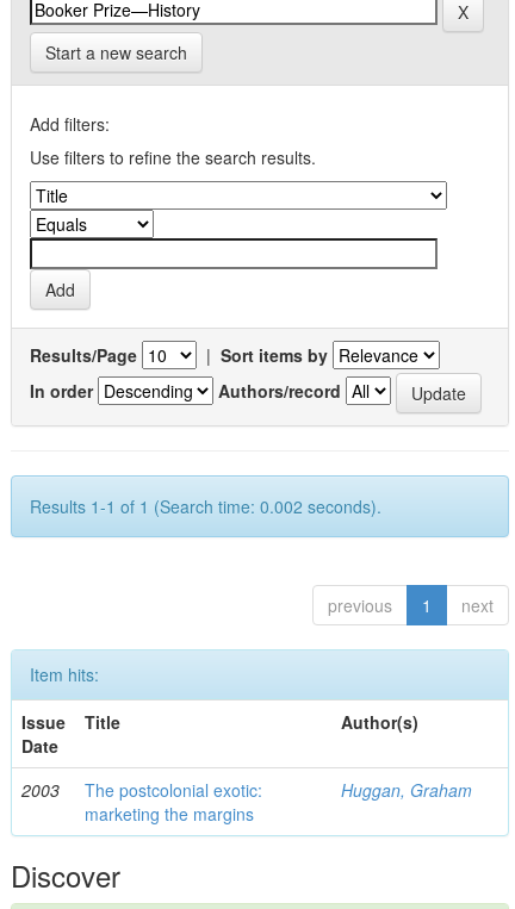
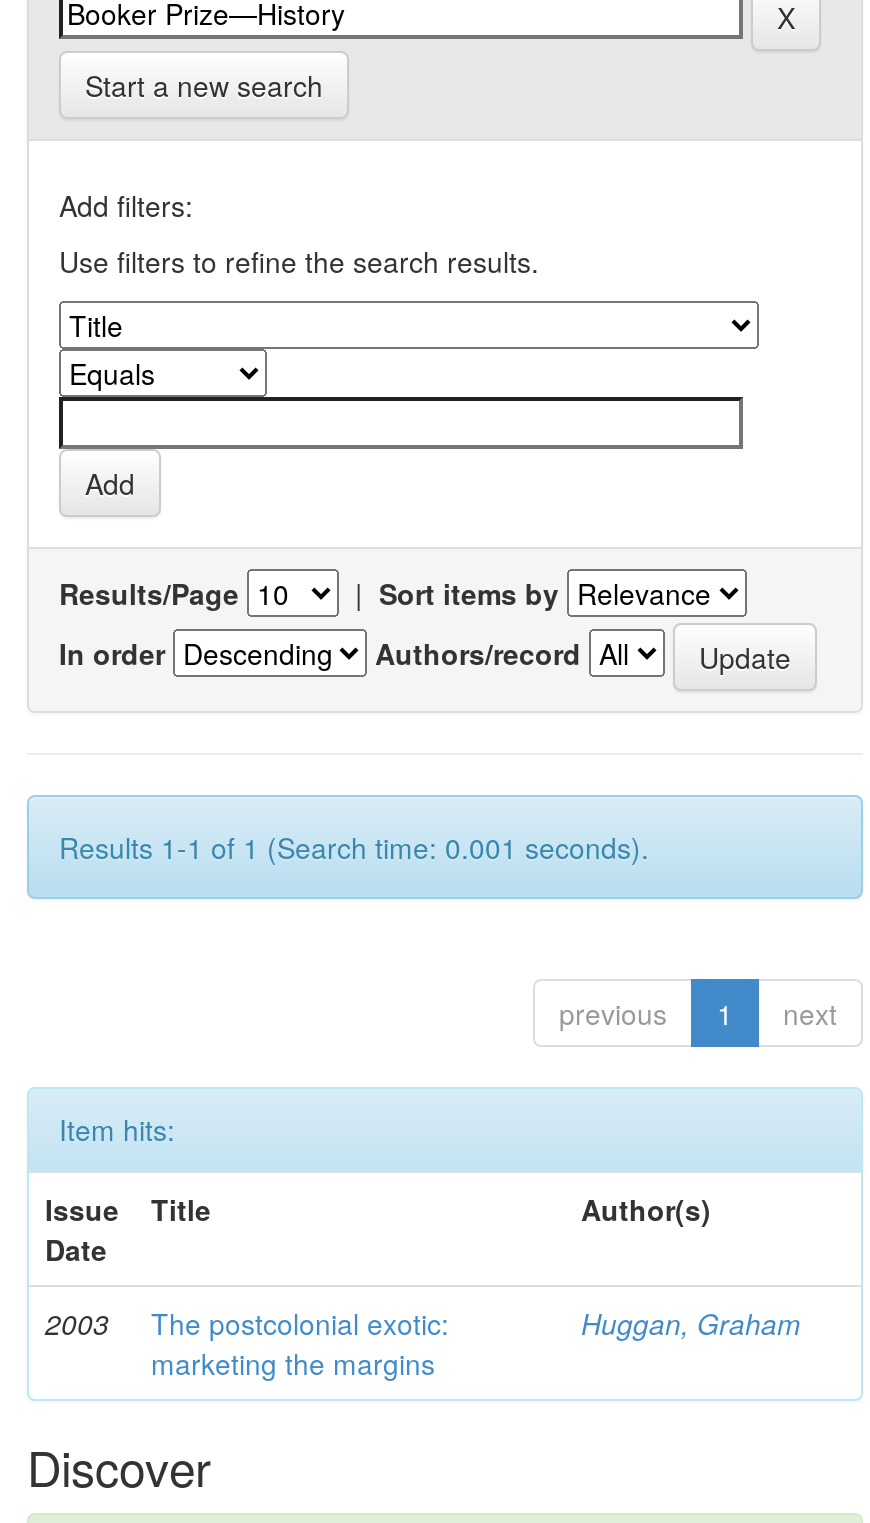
[30,494,381,518] Results 1-1 of 1 (Search time: 0.002 seconds). -> [59,827,649,867] Results 1-1 of 1 (Search time: 0.001 seconds).

